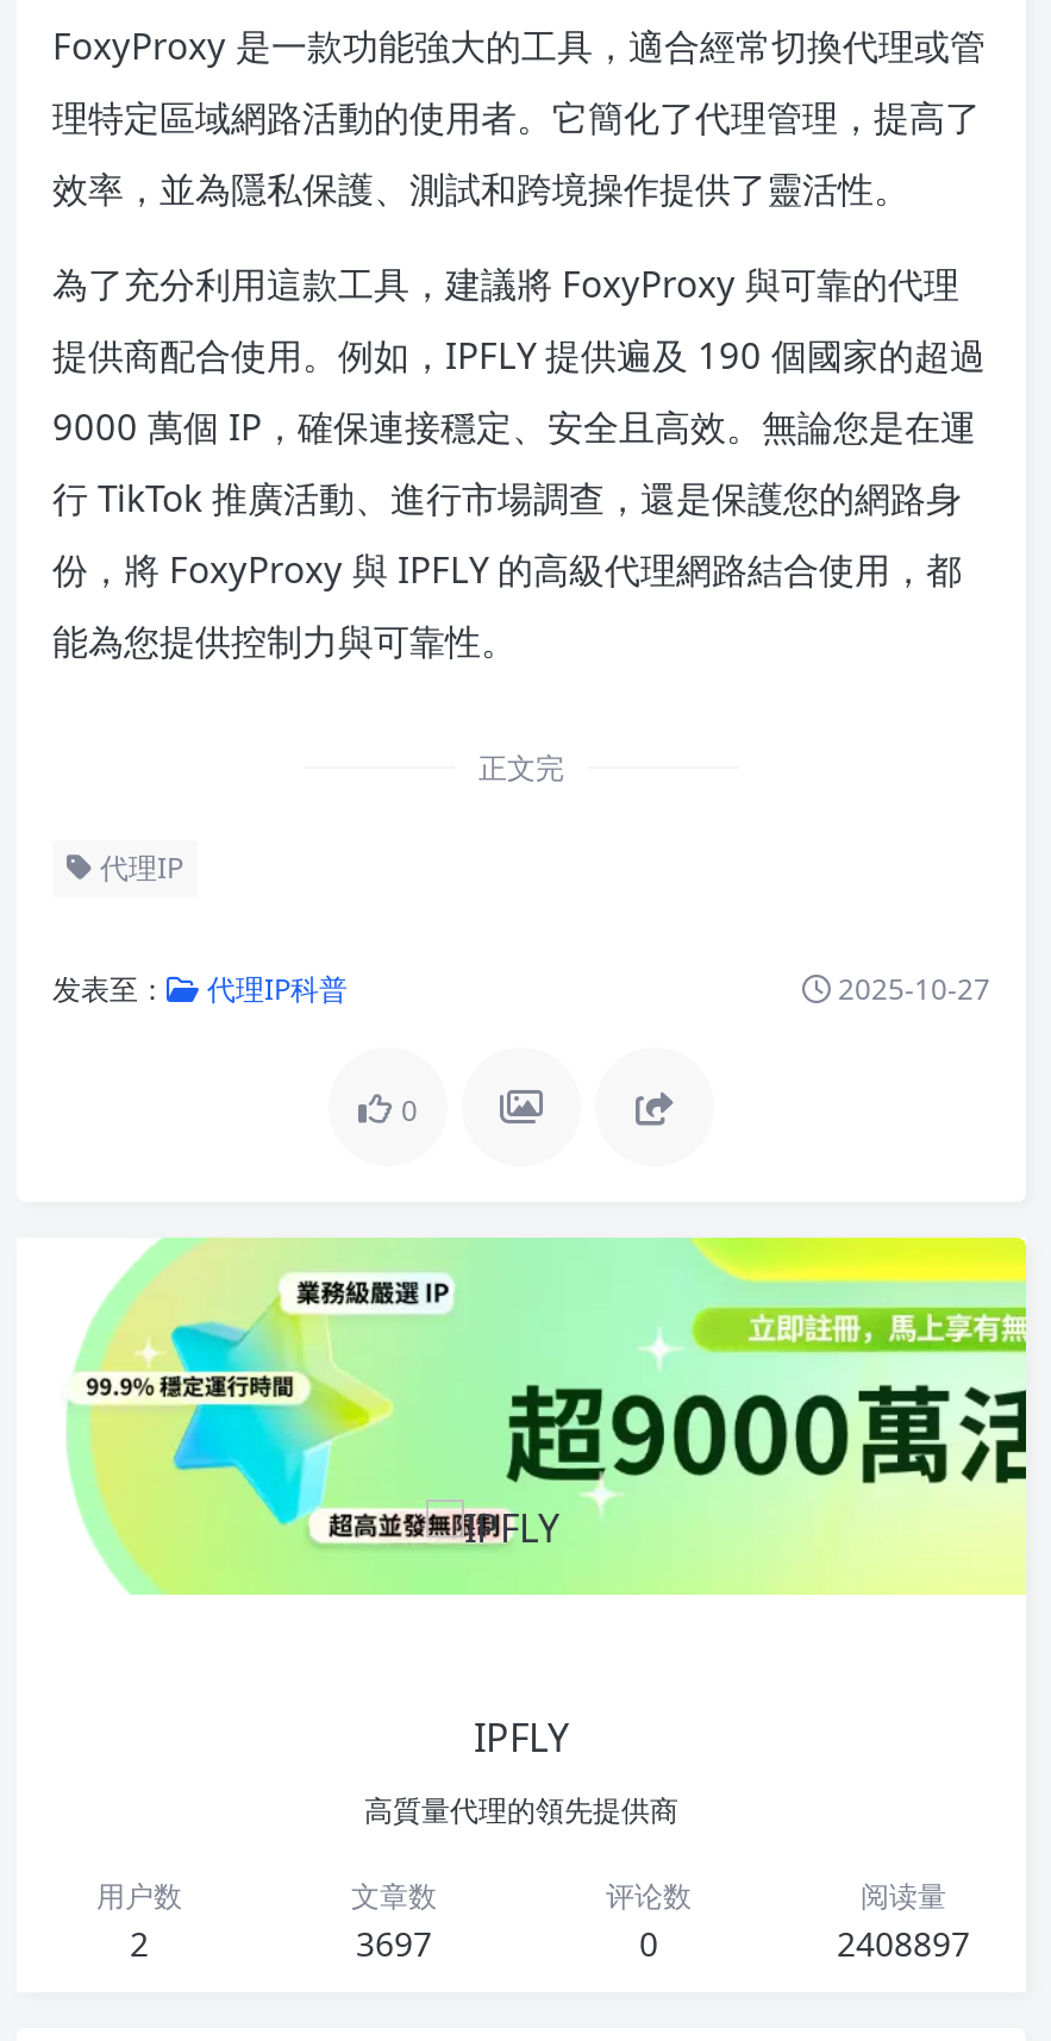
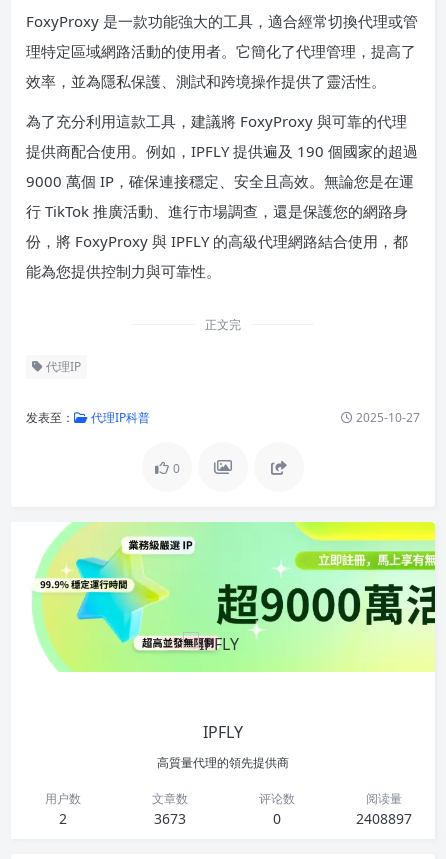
[356,1920,432,1965] 3697 -> [153,809,185,828] 3673

